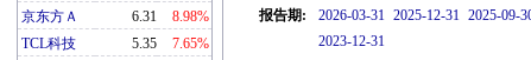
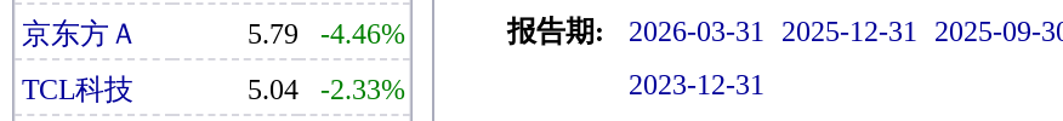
[132,8,157,25] 6.31 -> [248,17,299,51] 5.79
[172,8,209,25] 8.98% -> [320,17,405,51] -4.46%
[132,35,157,52] 5.35 -> [248,73,299,106] 5.04
[172,35,209,52] 7.65% -> [320,73,405,106] -2.33%

